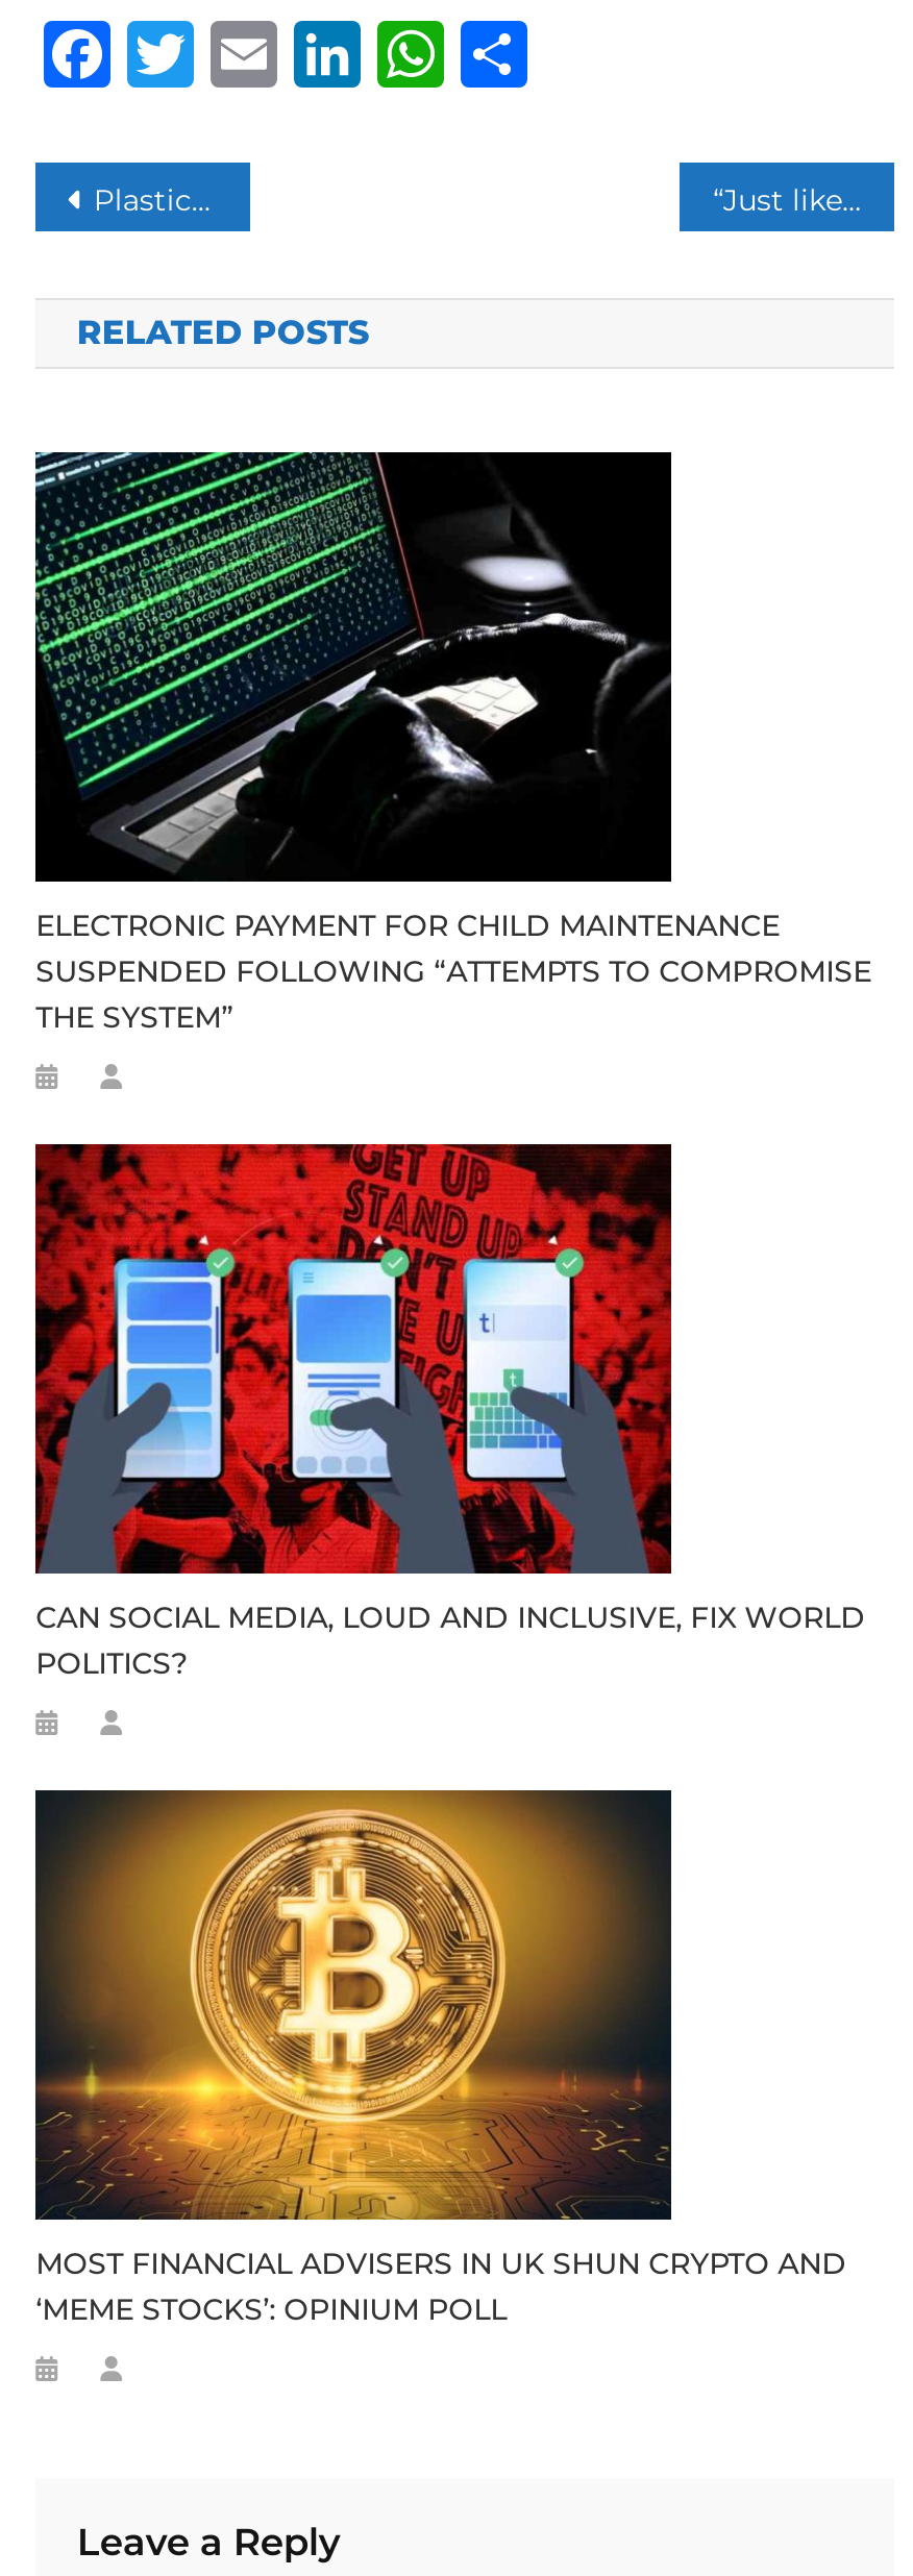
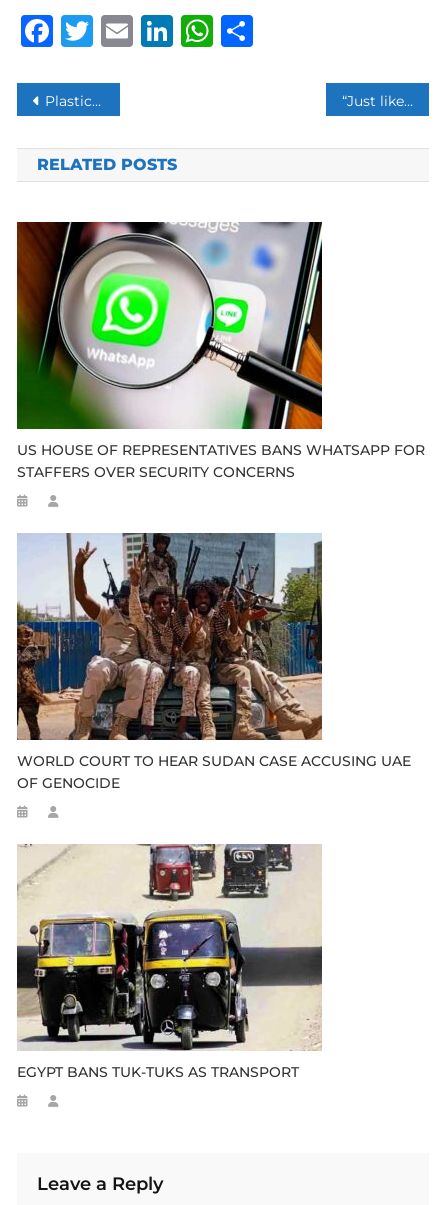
[33,450,673,884] [image] -> [16,221,323,392] [image]
[36,907,872,1036] ELECTRONIC PAYMENT FOR CHILD MAINTENANCE | SUSPENDED FOLLOWING “ATTEMPTS TO COMPROMISE | THE SYSTEM” -> [17,441,425,481] US HOUSE OF REPRESENTATIVES BANS WHATSAPP FOR | STAFFERS OVER SECURITY CONCERNS
[33,1109,865,1682] [image] | CAN SOCIAL MEDIA, LOUD AND INCLUSIVE, FIX WORLD | POLITICS? -> [16,516,411,792] [image] | WORLD COURT TO HEAR SUDAN CASE ACCUSING UAE | OF GENOCIDE
[33,1757,847,2328] [image] | MOST FINANCIAL ADVISERS IN UK SHUN CRYPTO AND | ‘MEME STOCKS’: OPINIUM POLL -> [17,826,322,1081] [image] | EGYPT BANS TUK-TUKS AS TRANSPORT

